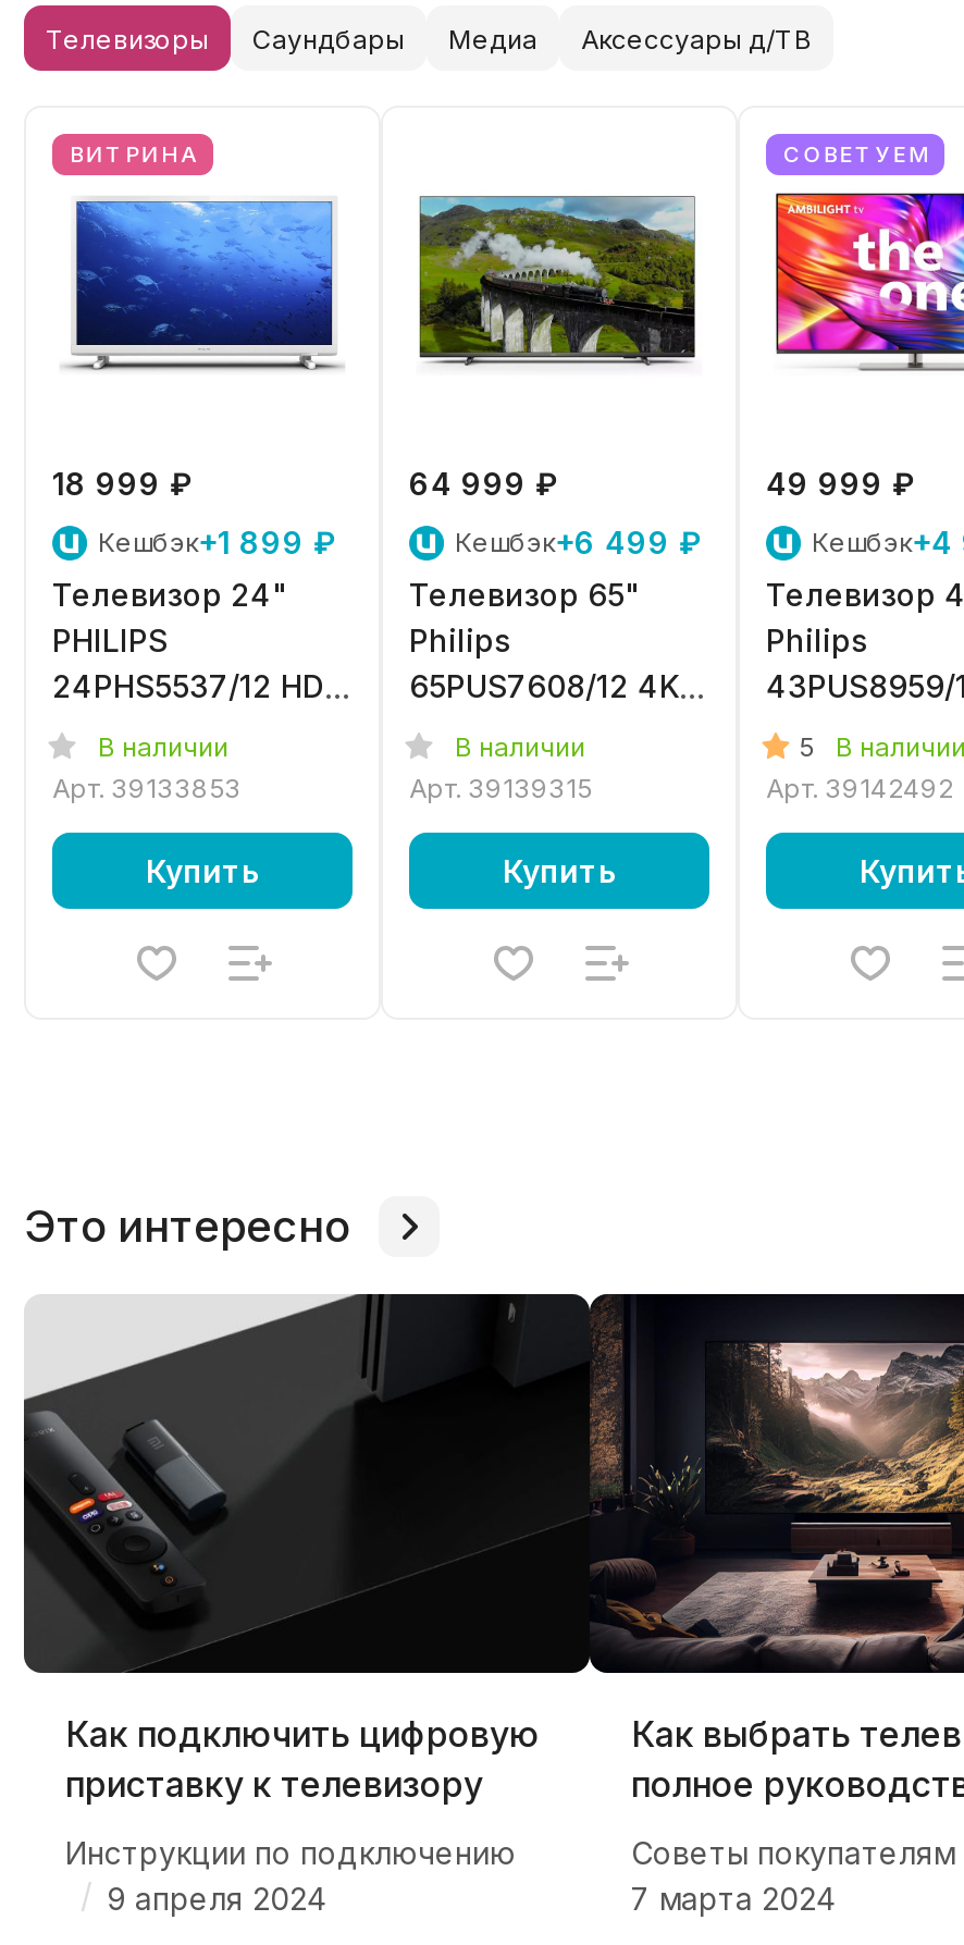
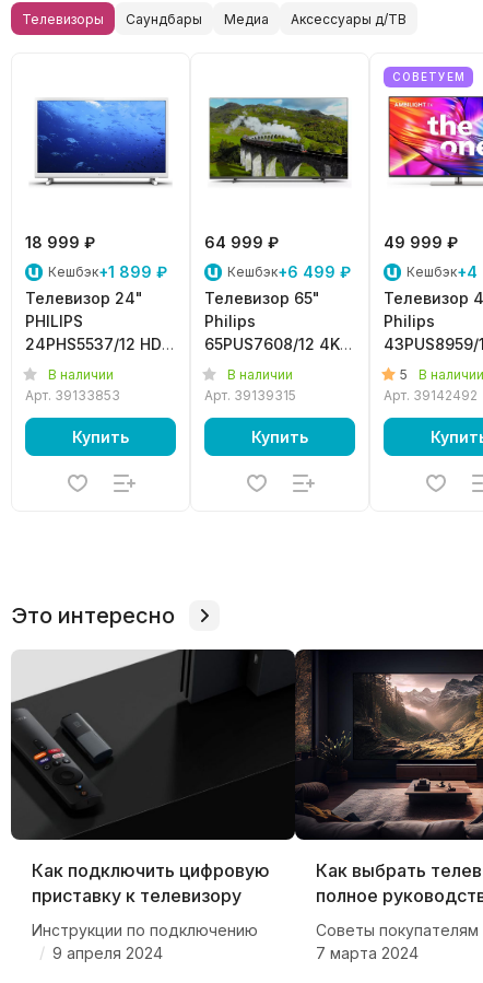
[70,141,201,167] ВИТРИНА -> none

